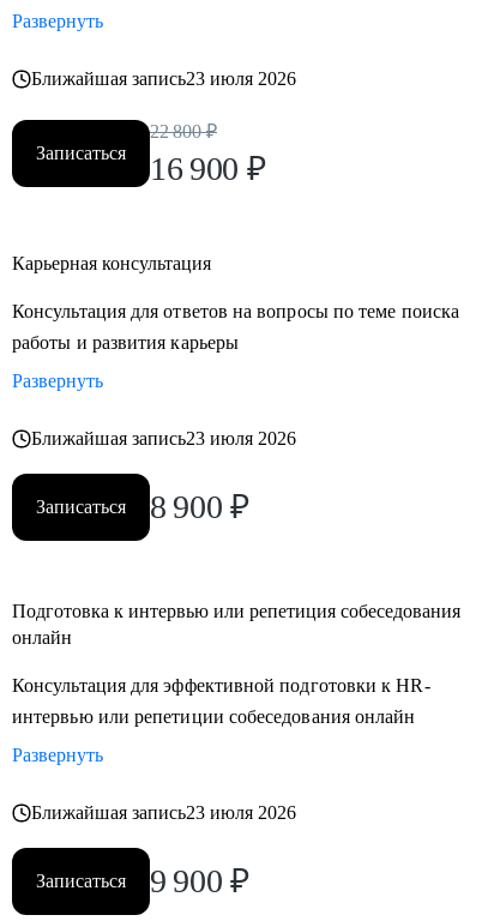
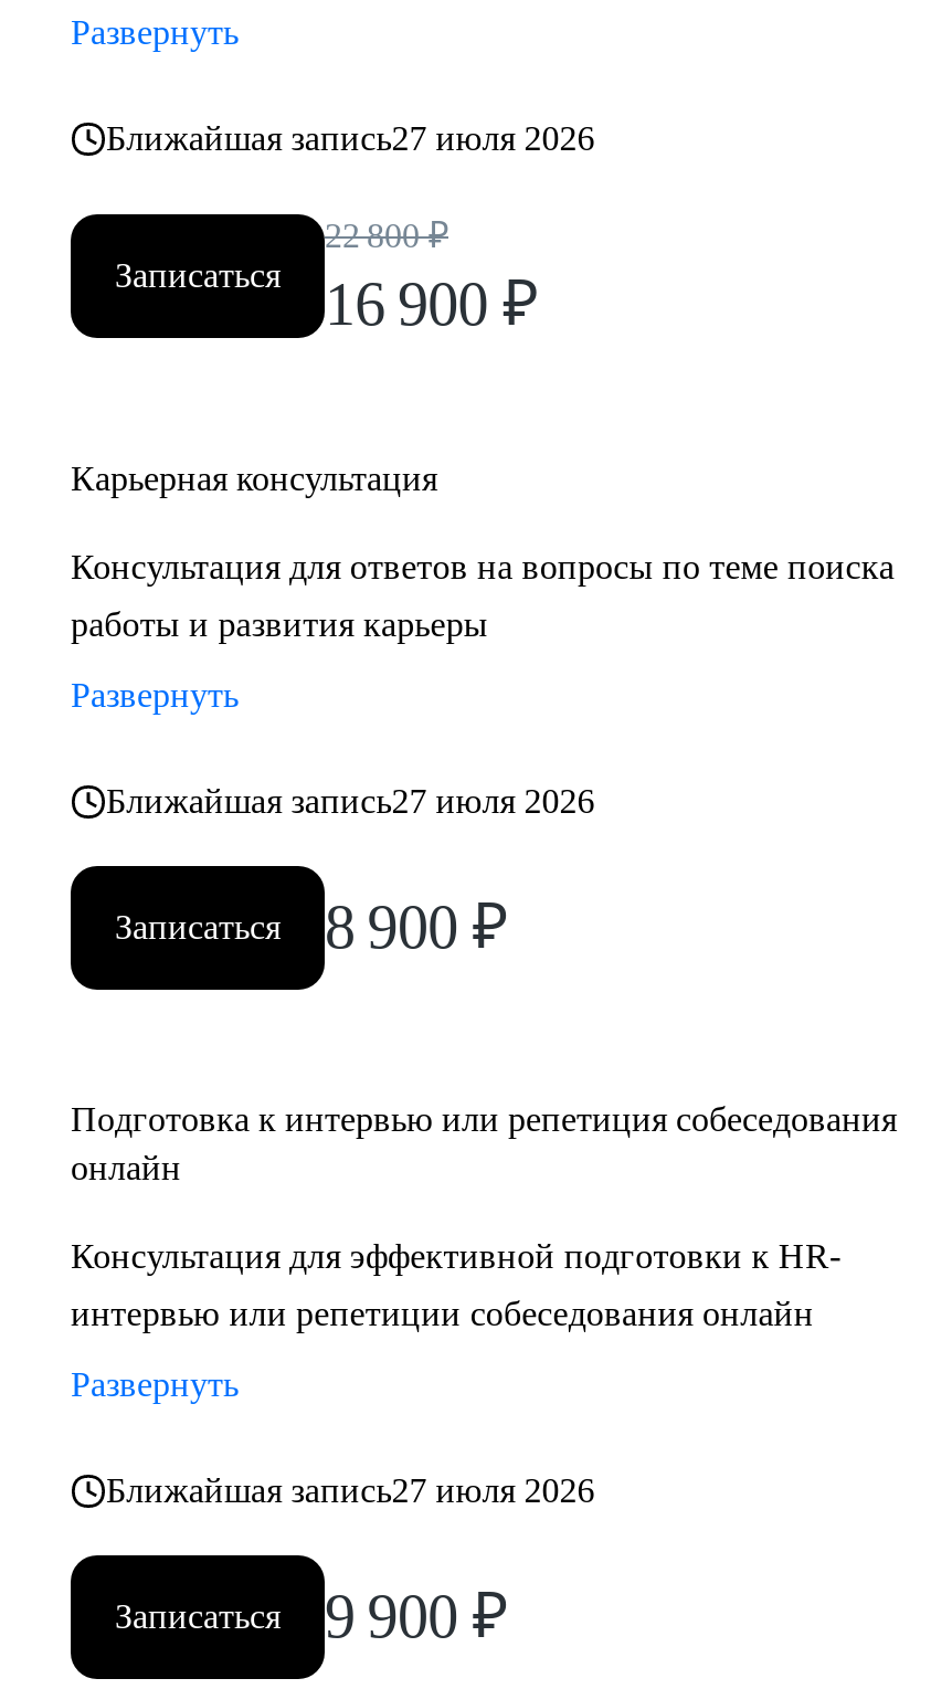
[31,68,297,89] Ближайшая запись23 июля 2026 -> [106,119,595,157] Ближайшая запись27 июля 2026
[31,428,297,449] Ближайшая запись23 июля 2026 -> [106,782,595,820] Ближайшая запись27 июля 2026
[31,802,297,823] Ближайшая запись23 июля 2026 -> [106,1471,595,1509] Ближайшая запись27 июля 2026

